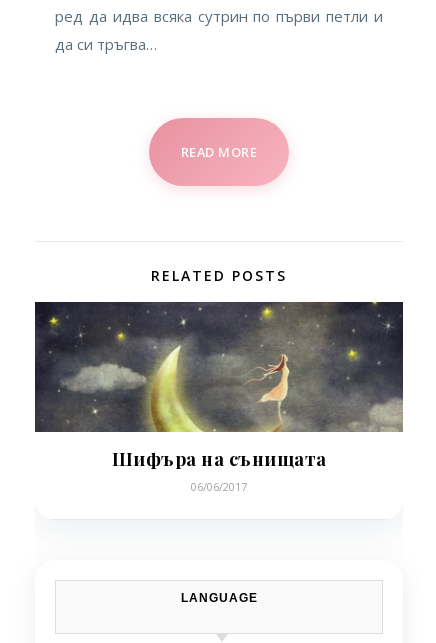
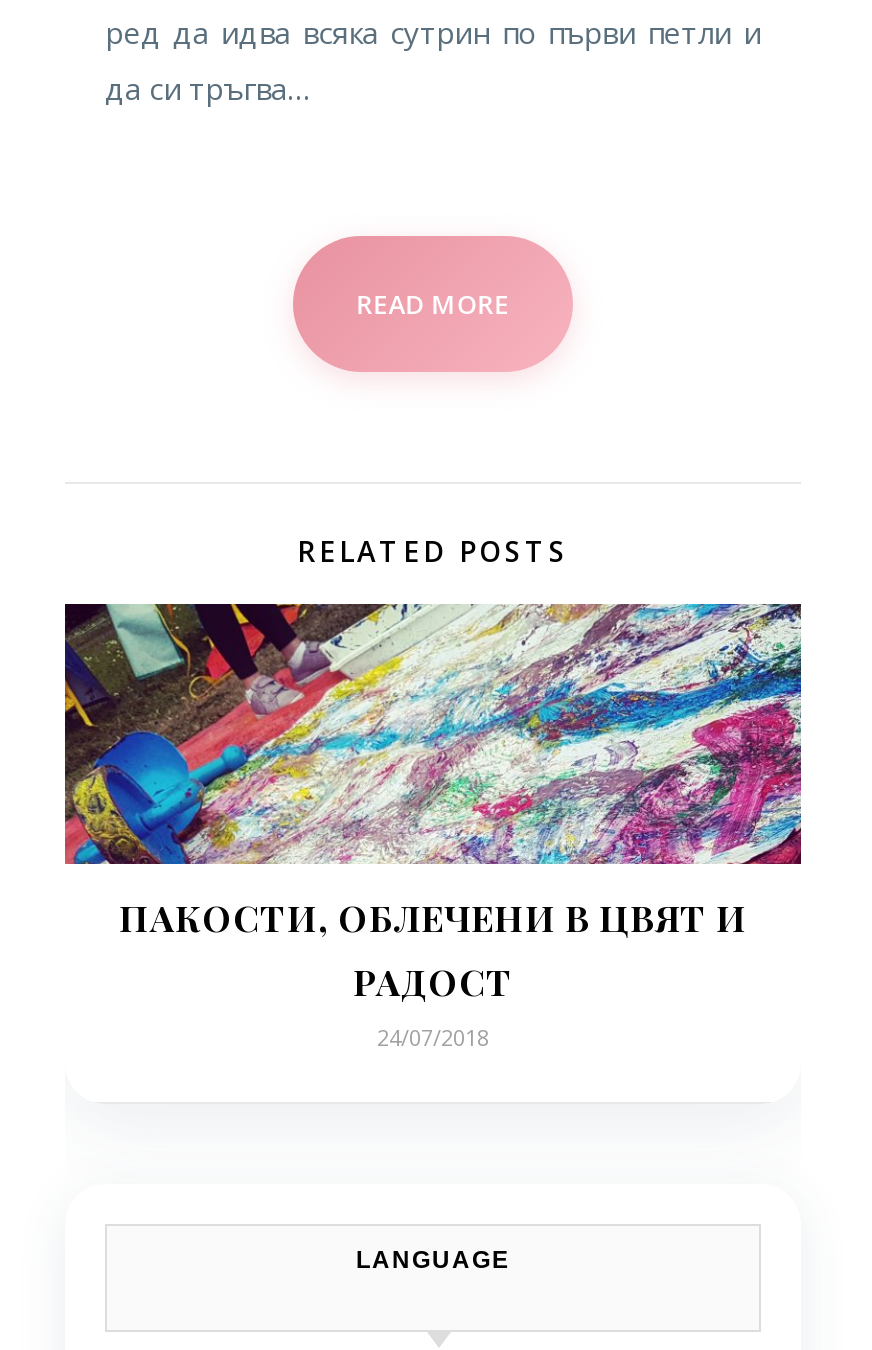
[34,301,404,494] [image] | Шифъра на сънищата | 06/06/2017 -> [63,602,803,1053] [image] | ПАКОСТИ, ОБЛЕЧЕНИ В ЦВЯТ И | РАДОСТ | 24/07/2018

